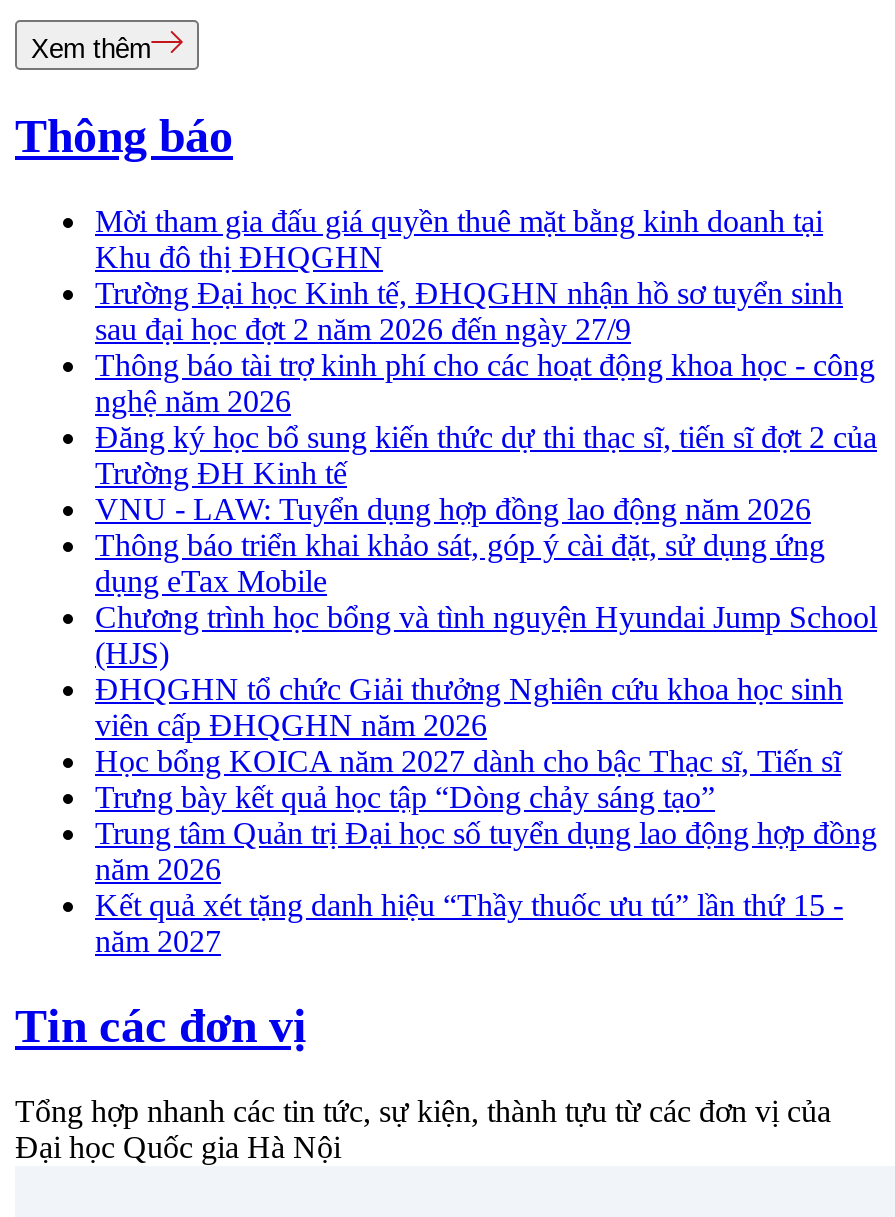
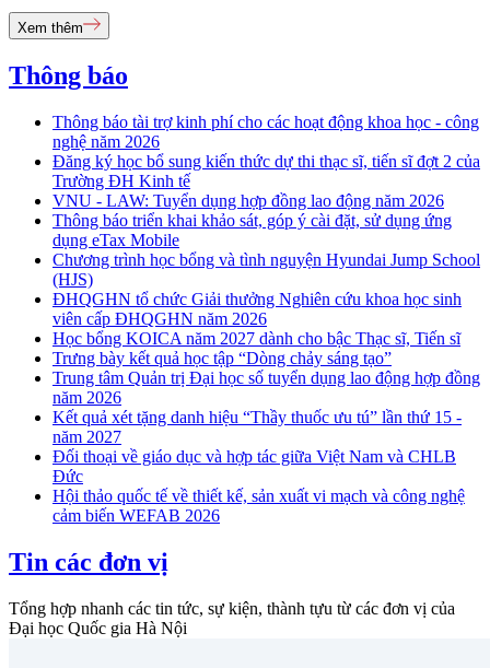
[95,204,843,346] Mời tham gia đấu giá quyền thuê mặt bằng kinh doanh tại | Khu đô thị ĐHQGHN | Trường Đại học Kinh tế, ĐHQGHN nhận hồ sơ tuyển sinh | sau đại học đợt 2 năm 2026 đến ngày 27/9 -> none
moved [95,348,877,958] -> [52,113,480,446]: Thông báo tài trợ kinh phí cho các hoạt động khoa học - công | nghệ năm 2026 | Đăng ký học bổ sung kiến thức dự thi thạc sĩ, tiến sĩ đợt 2 của | ... | Kết quả xét tặng danh hiệu “Thầy thuốc ưu tú” lần thứ 15 - | năm 2027
none -> [52,447,465,525] Đối thoại về giáo dục và hợp tác giữa Việt Nam và CHLB | Đức | Hội thảo quốc tế về thiết kế, sản xuất vi mạch và công nghệ | cảm biến WEFAB 2026

